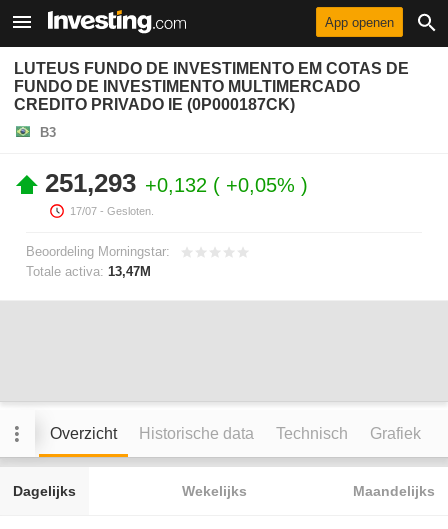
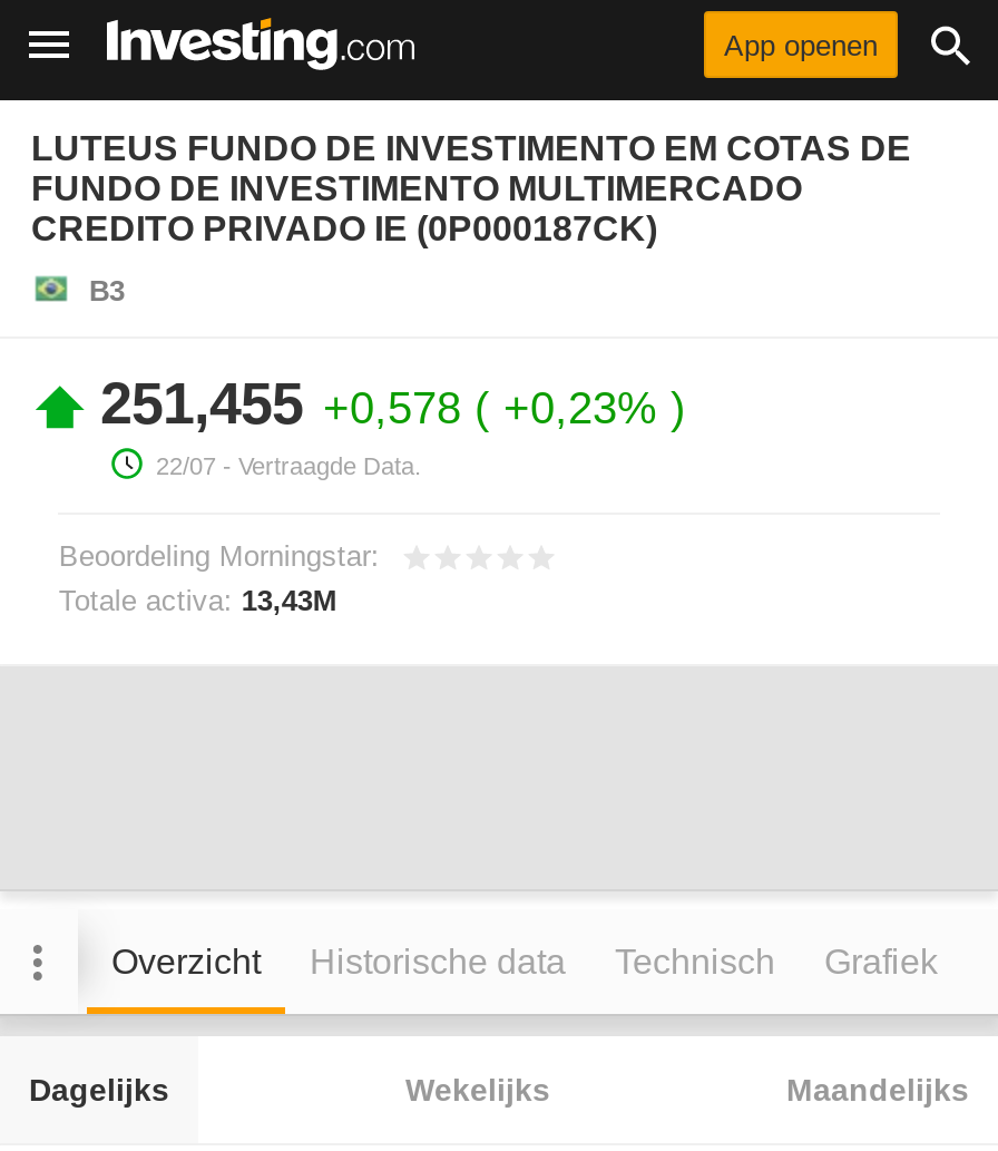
[45,168,301,217] 251,293 +0,132 +0,05% | 17/07 - Gesloten. -> [100,370,671,479] 251,455 +0,578 +0,23% | 22/07 - Vertraagde Data.
[26,264,151,279] Totale activa: 13,47M -> [59,584,337,618] Totale activa: 13,43M

